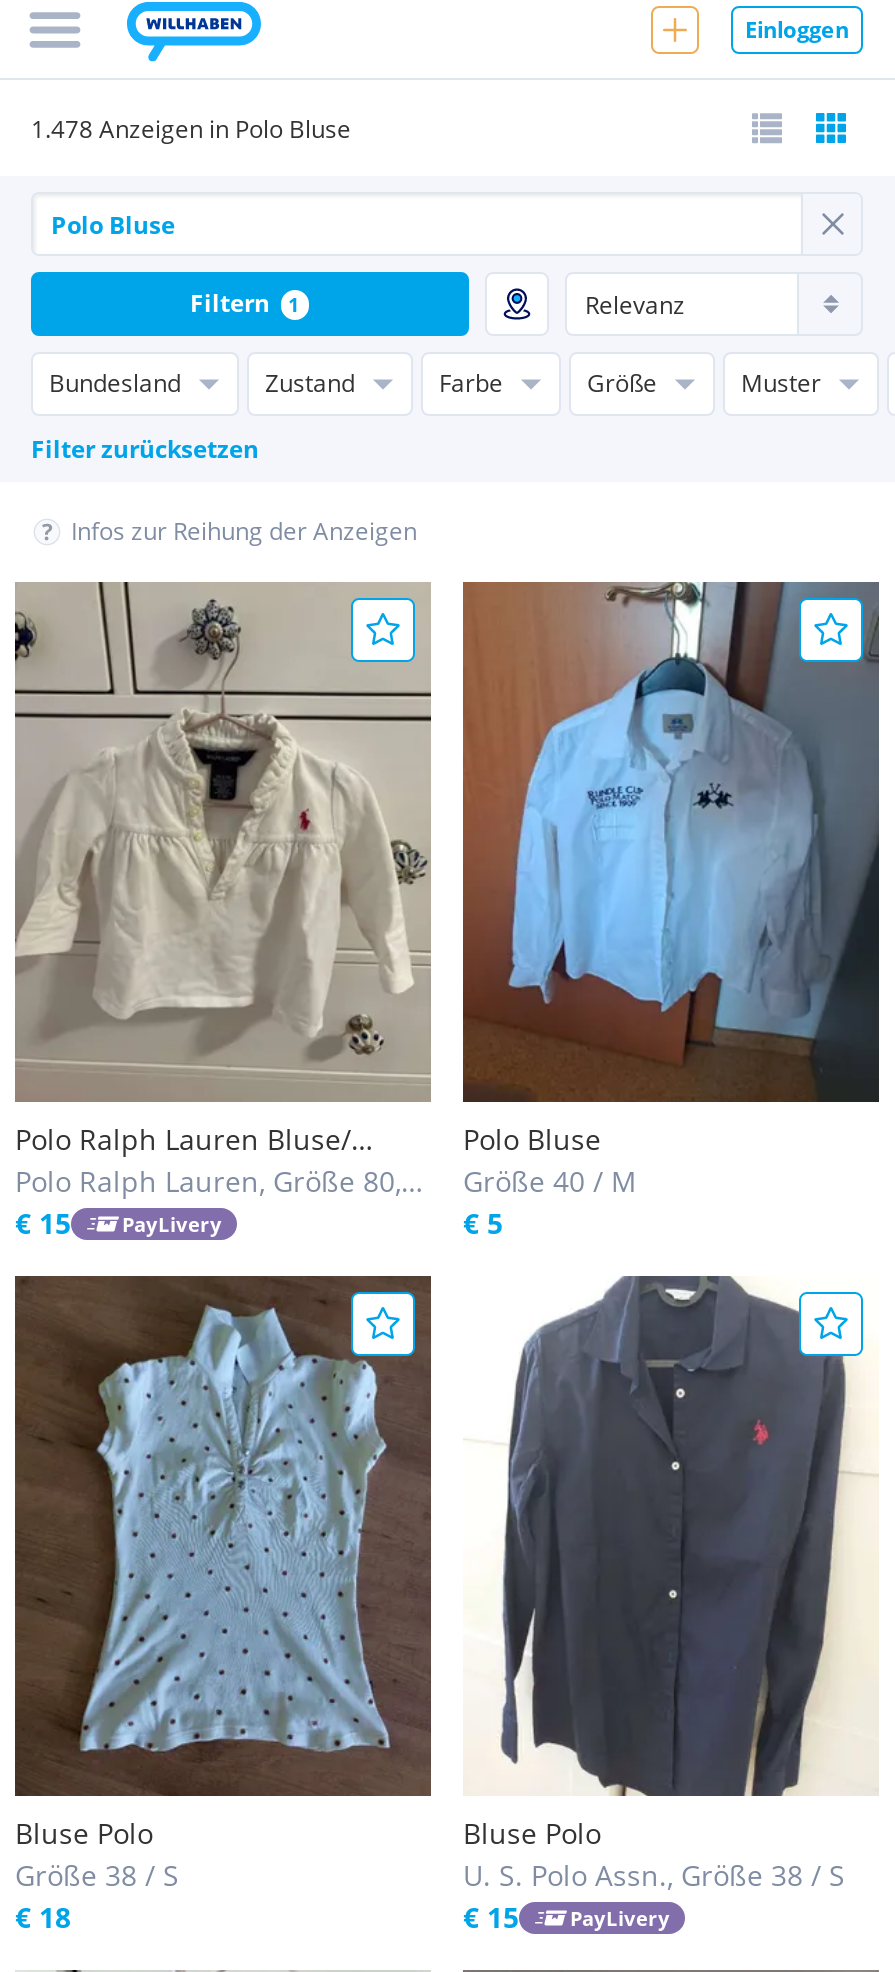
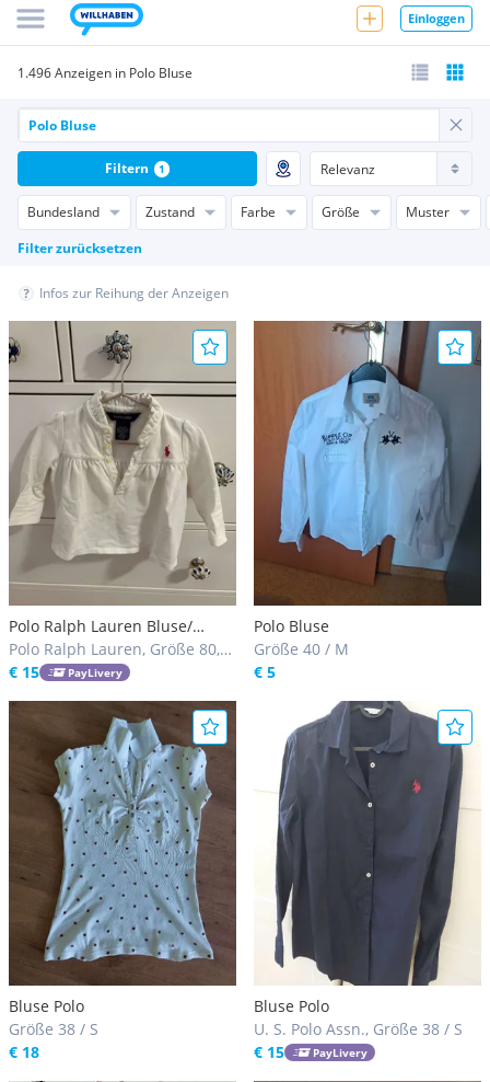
[31,111,351,145] 1.478 Anzeigen in Polo Bluse -> [17,63,192,82] 1.496 Anzeigen in Polo Bluse

